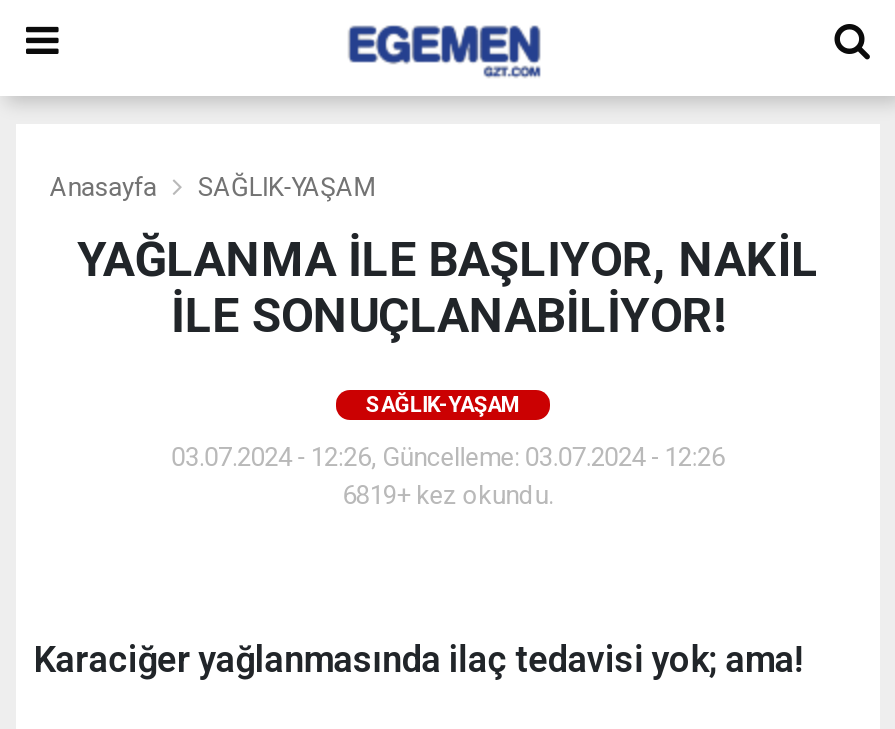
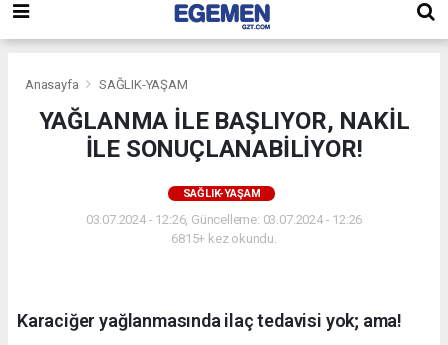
[342,480,554,510] 6819+ kez okundu. -> [171,231,277,246] 6815+ kez okundu.

